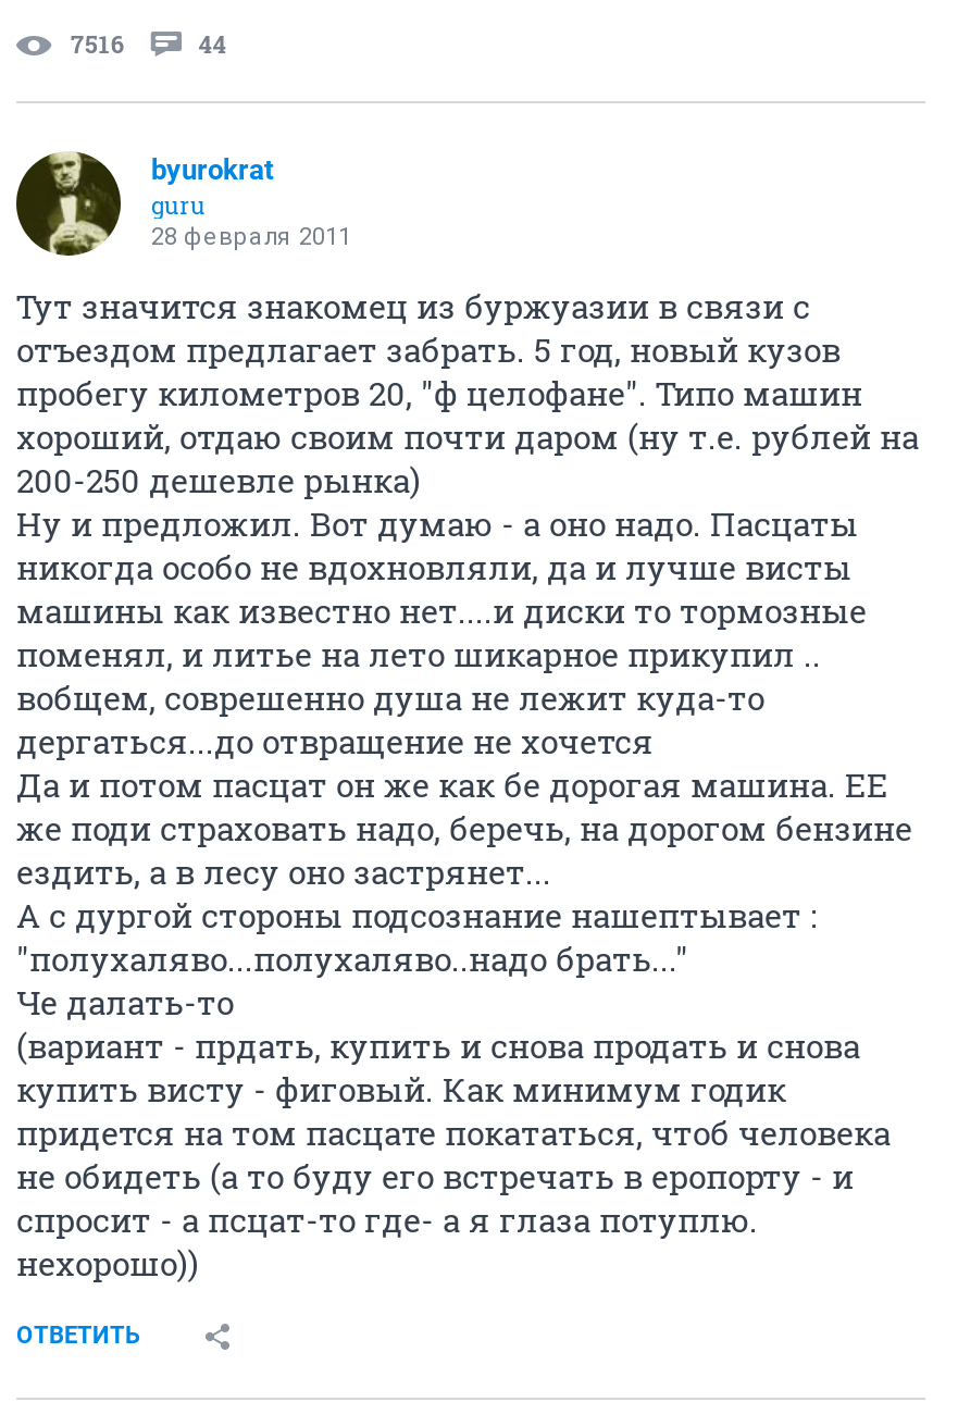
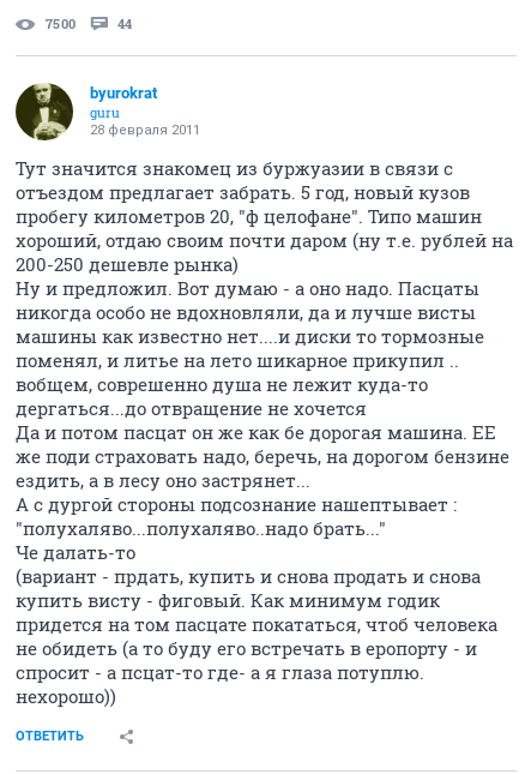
[71,27,125,60] 7516 -> [46,14,76,32] 7500

